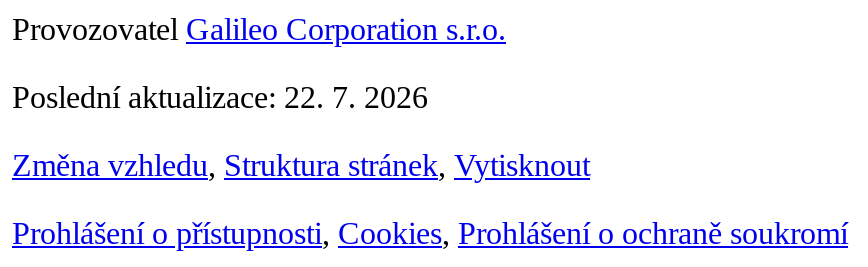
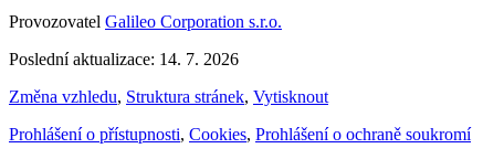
[12,80,428,114] Poslední aktualizace: 22. 7. 2026 -> [9,50,239,68] Poslední aktualizace: 14. 7. 2026

